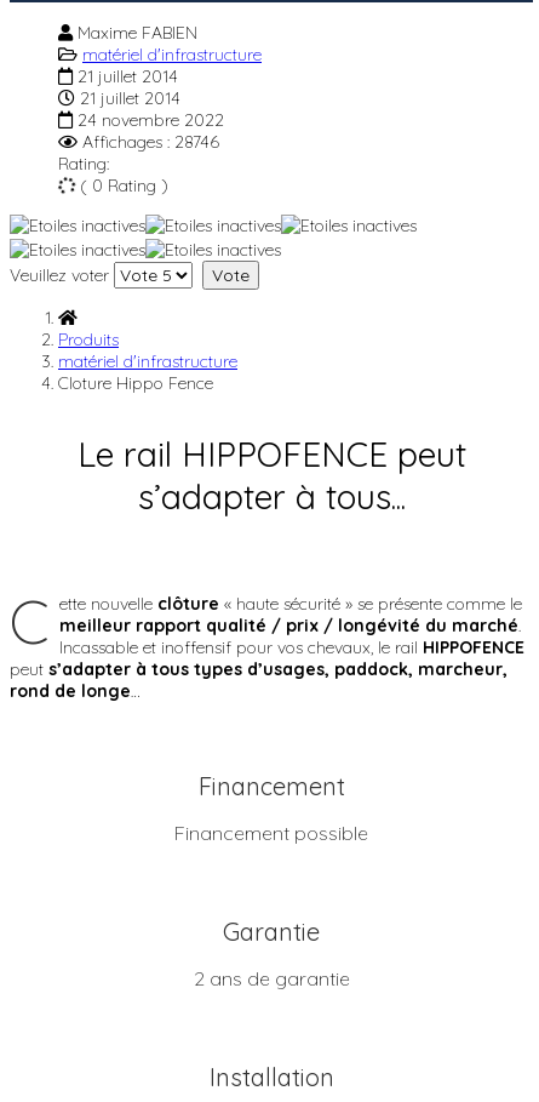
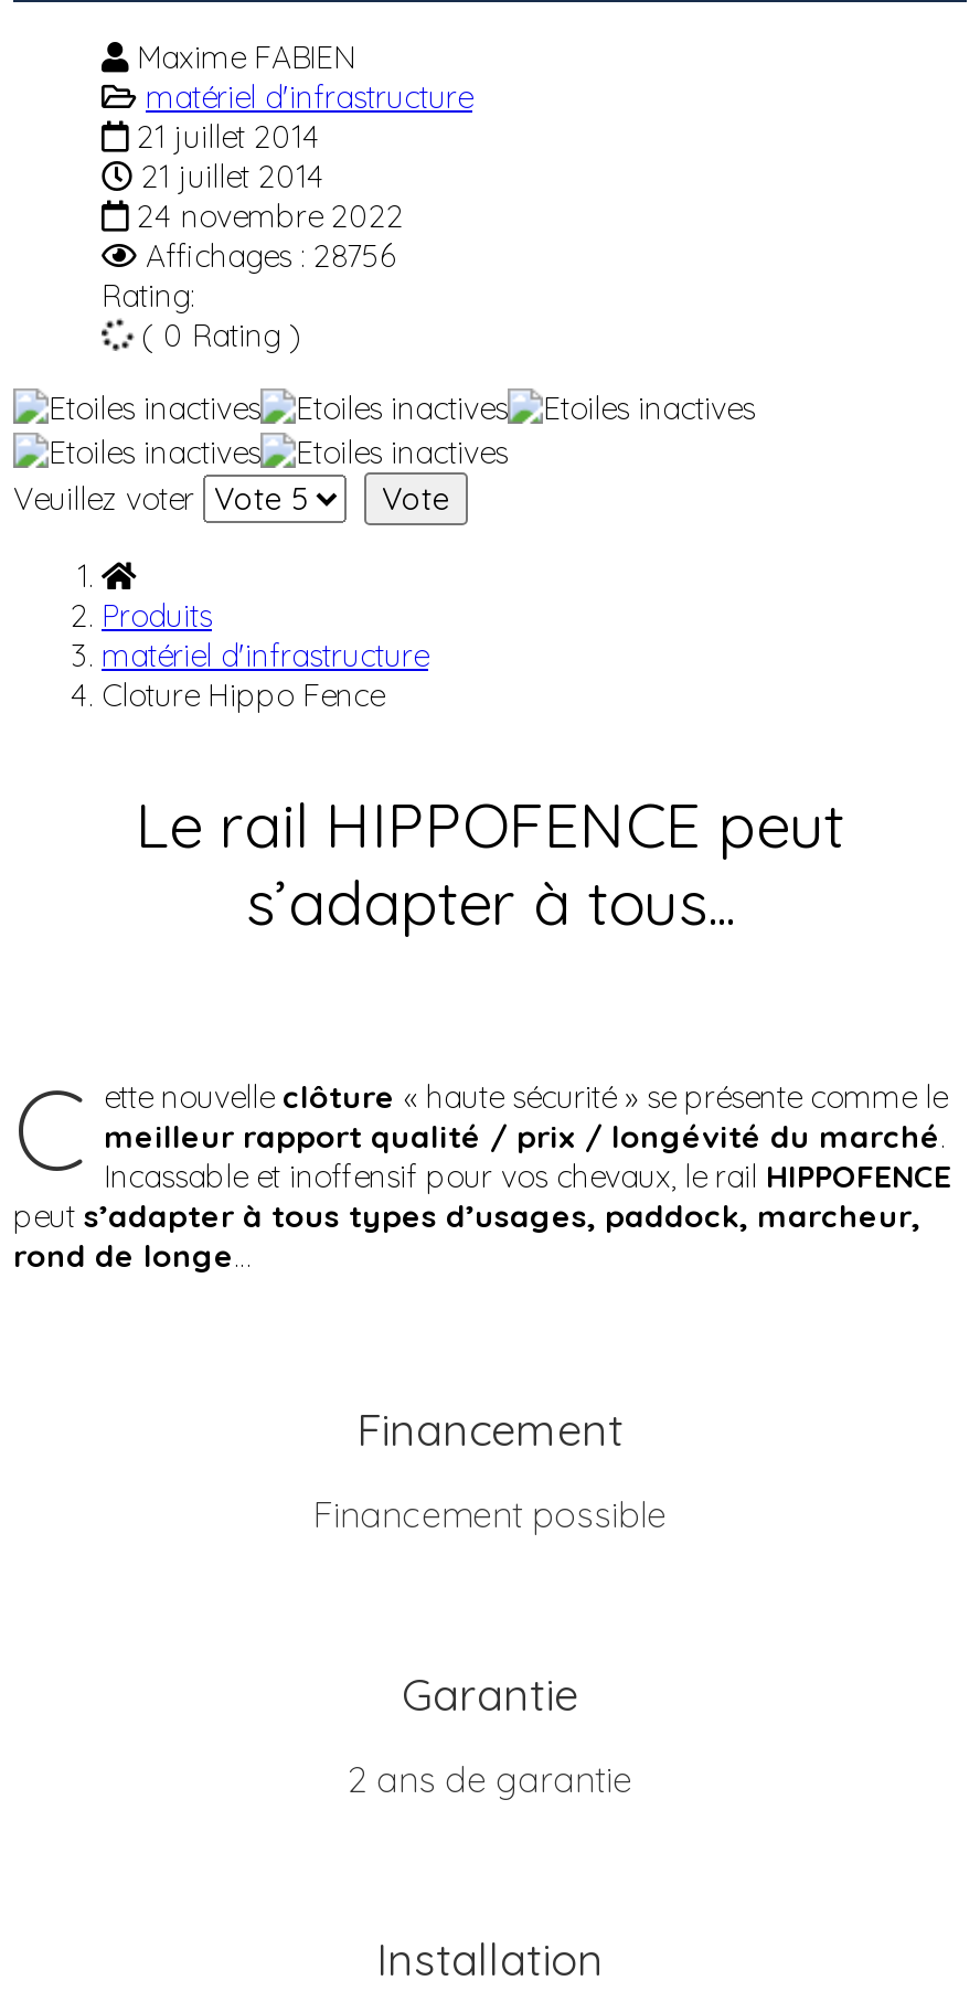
[82,131,219,153] Affichages : 28746 -> [146,236,397,276] Affichages : 28756

